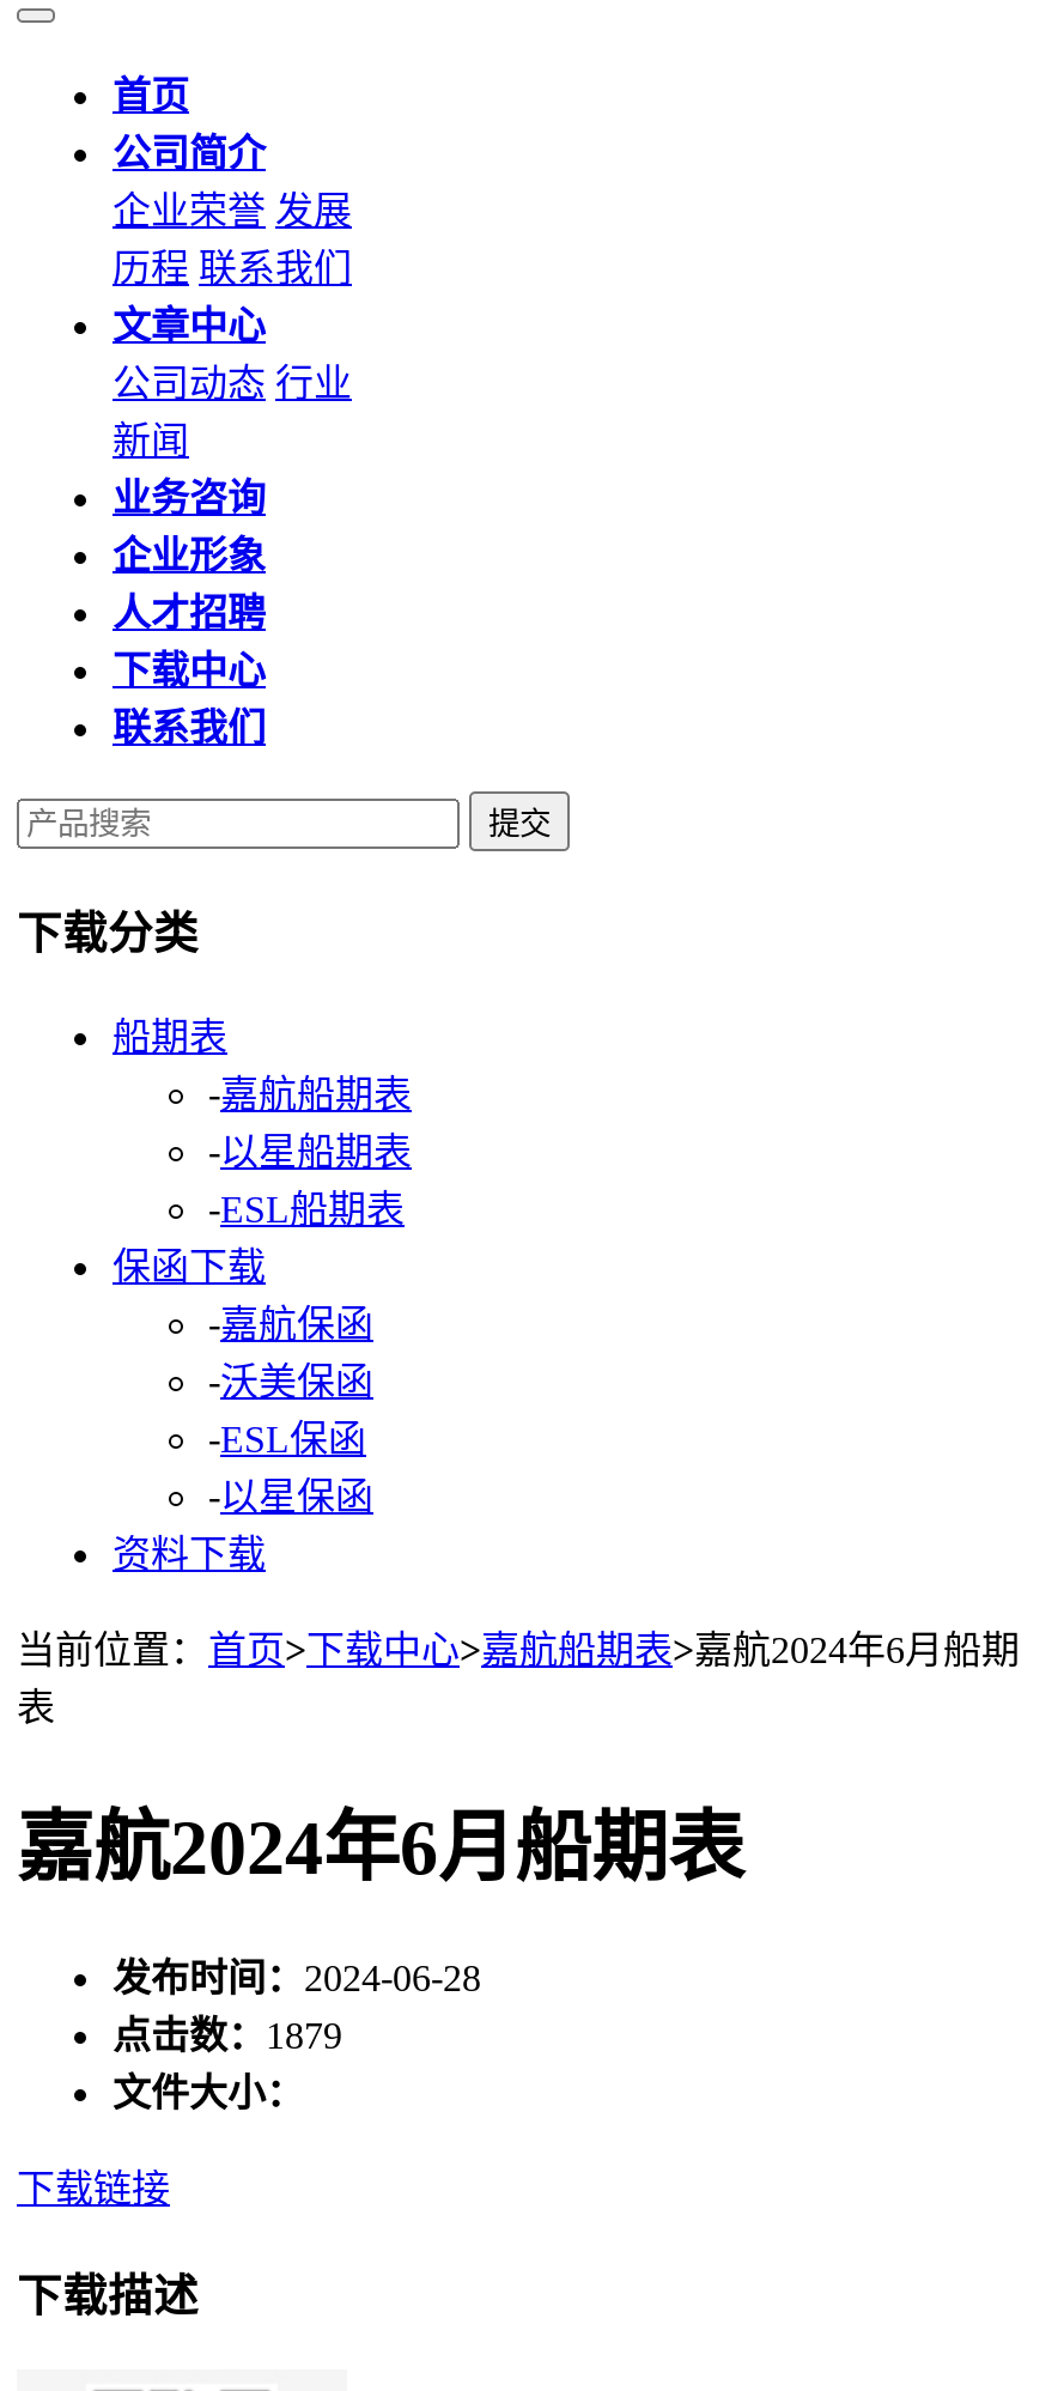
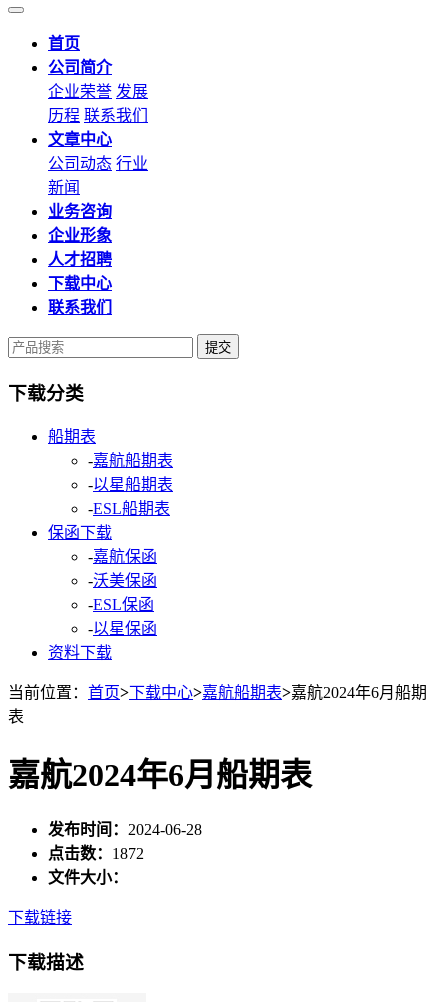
[113,2016,342,2056] 点击数：1879 -> [48,845,144,862] 点击数：1872

